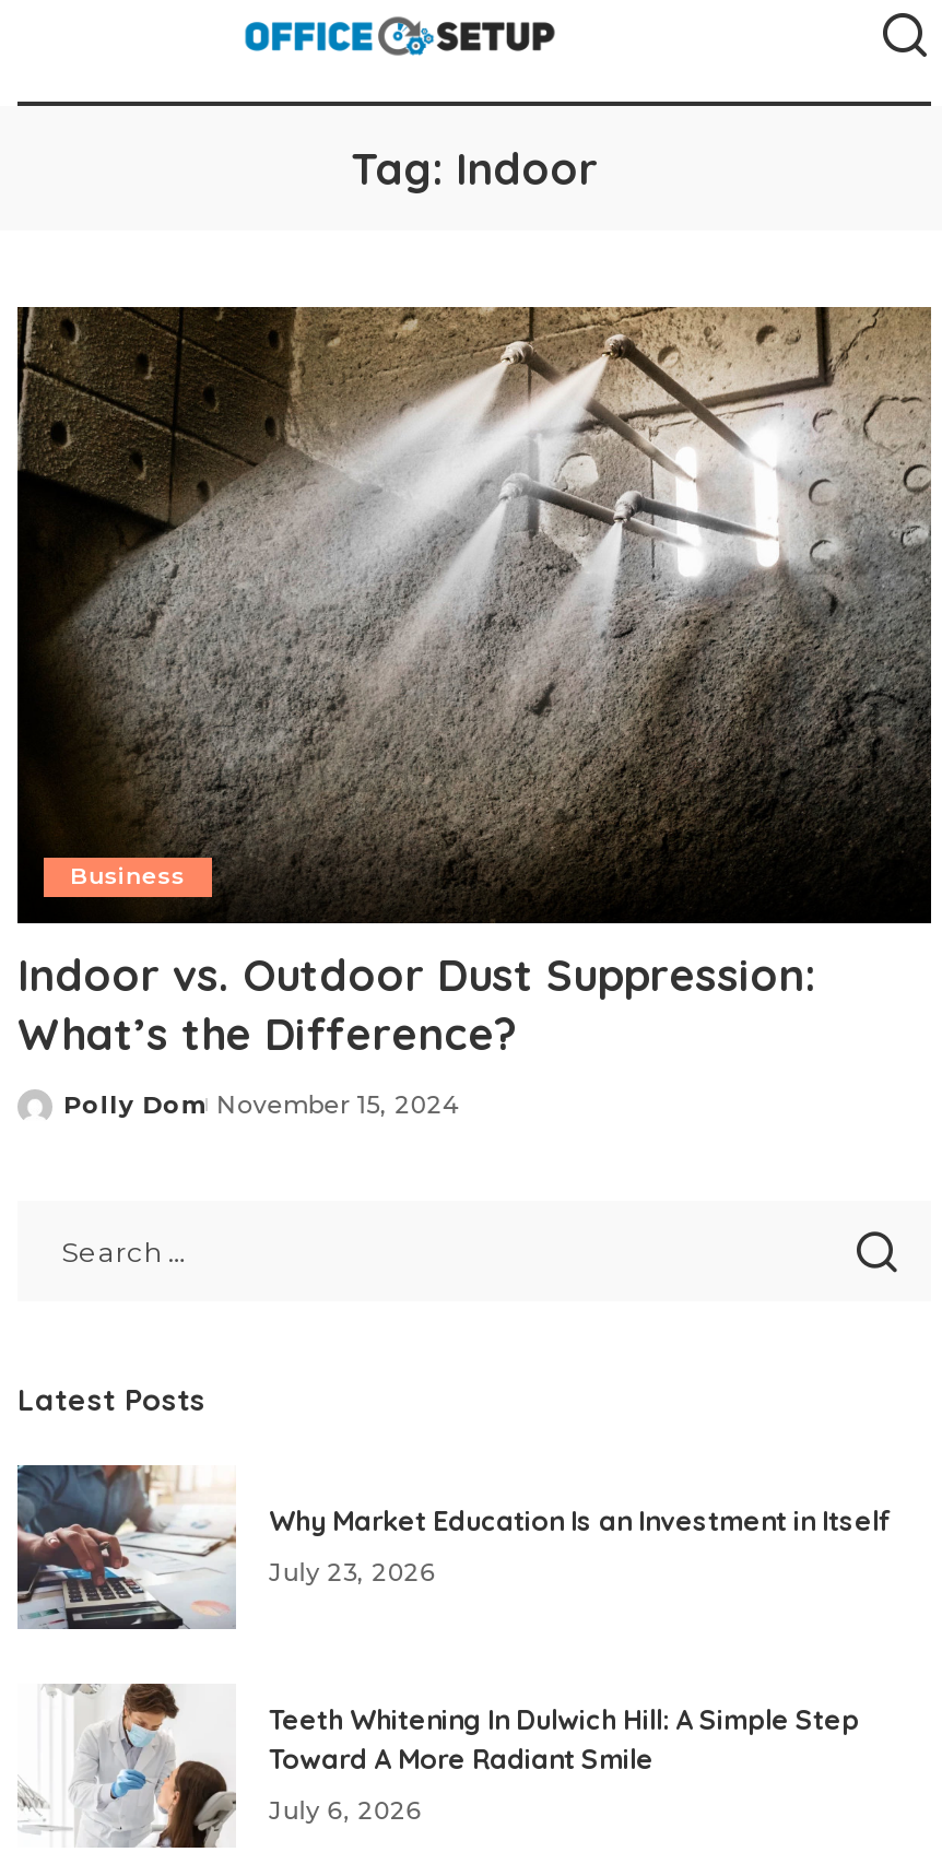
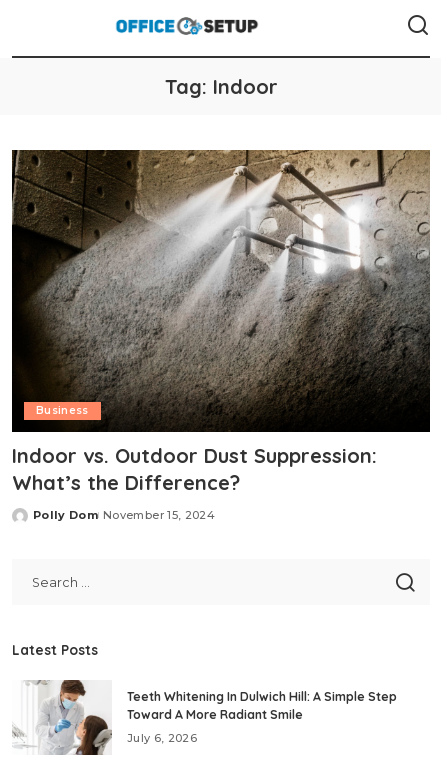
[15,1463,890,1631] [image] | Why Market Education Is an Investment in Itself | July 23, 2026 -> none

